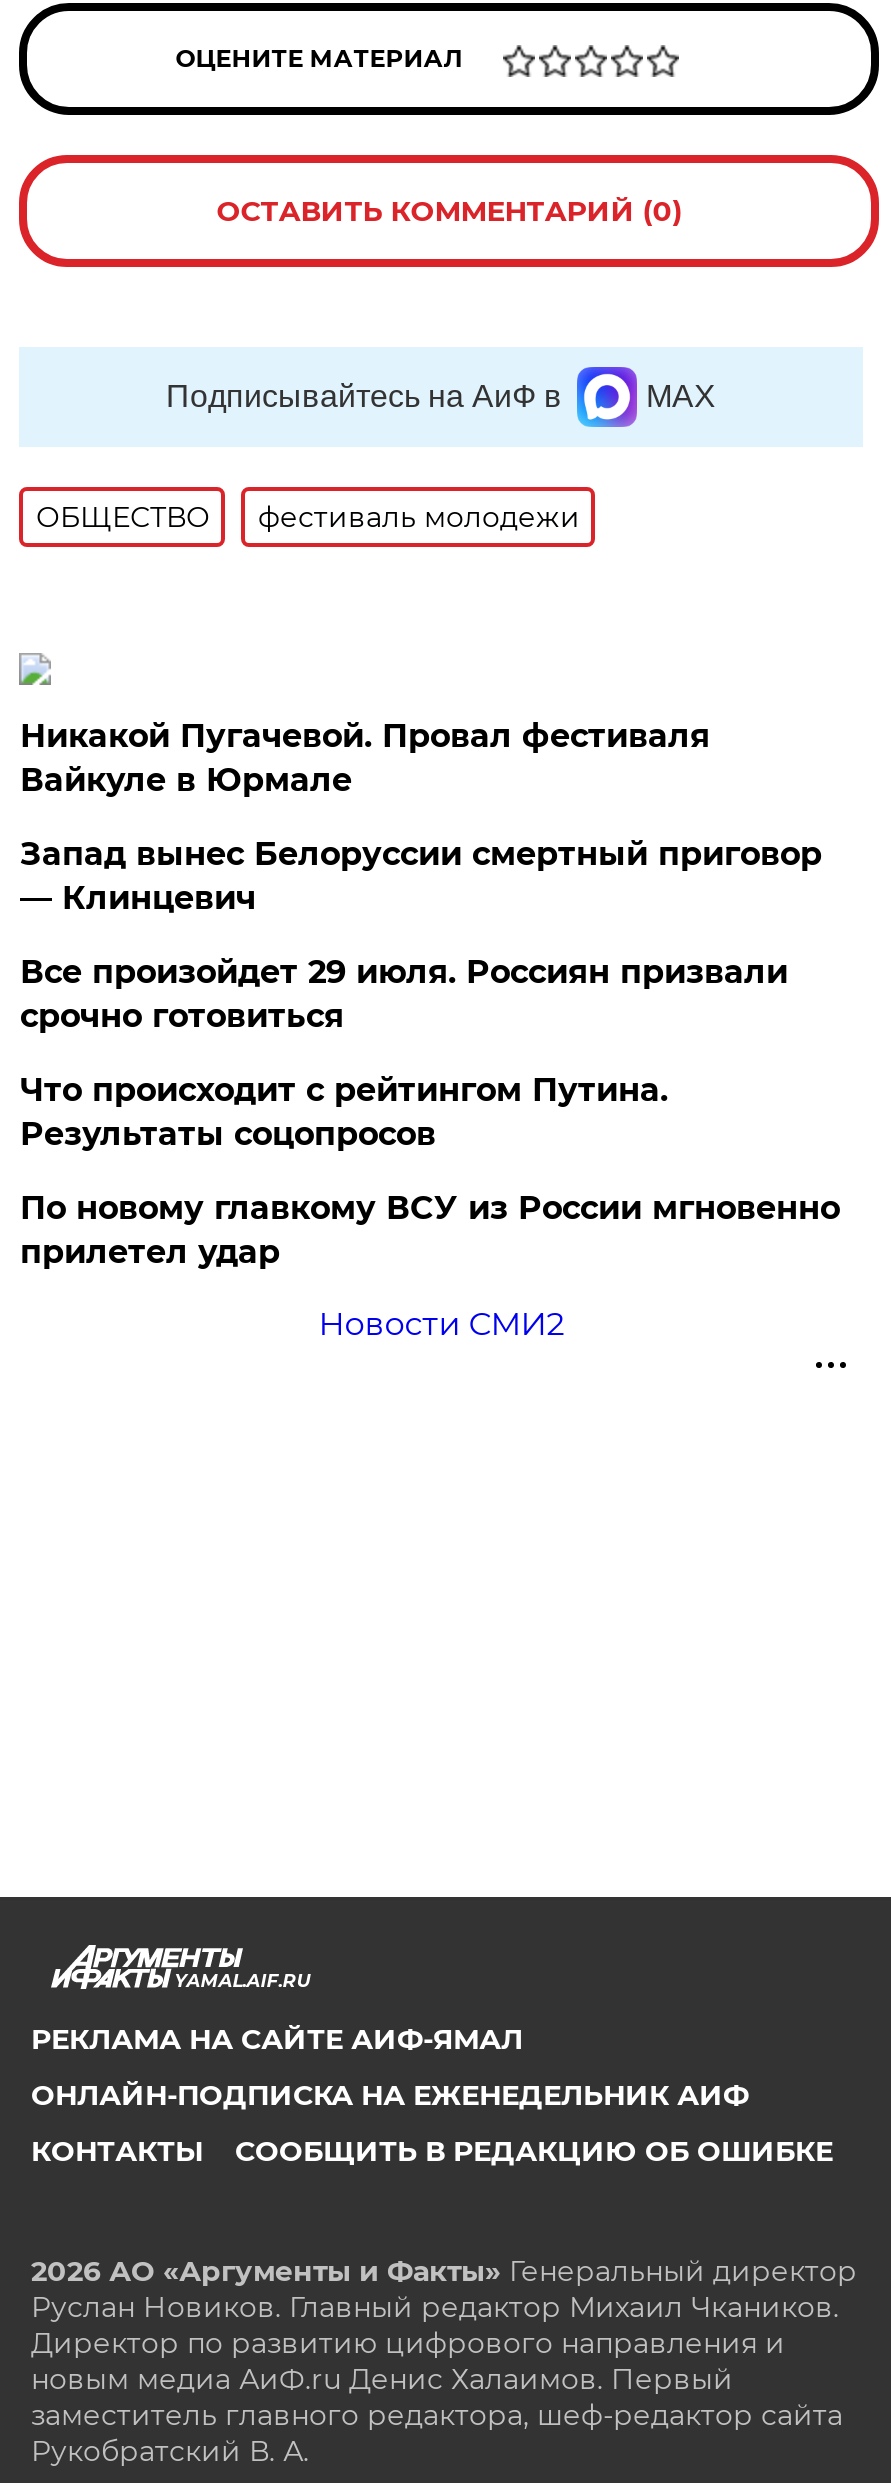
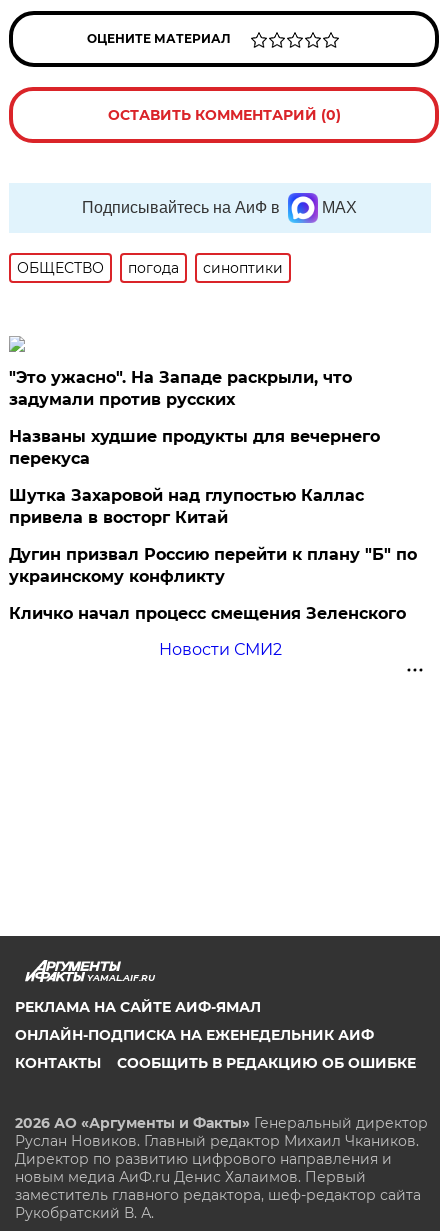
[258,499,580,535] фестиваль молодежи -> [128,259,283,277] погода | синоптики
[20,717,710,799] Никакой Пугачевой. Провал фестиваля | Вайкуле в Юрмале -> [9,368,352,409] "Это ужасно". На Западе раскрыли, что | задумали против русских
[20,835,822,917] Запад вынес Белоруссии смертный приговор | — Клинцевич -> [9,427,380,468] Названы худшие продукты для вечернего | перекуса
[20,953,788,1035] Все произойдет 29 июля. Россиян призвали | срочно готовиться -> [9,486,364,527] Шутка Захаровой над глупостью Каллас | привела в восторг Китай
[20,1071,668,1153] Что происходит с рейтингом Путина. | Результаты соцопросов -> [9,545,417,586] Дугин призвал Россию перейти к плану "Б" по | украинскому конфликту
[20,1189,840,1271] По новому главкому ВСУ из России мгновенно | прилетел удар -> [9,604,406,623] Кличко начал процесс смещения Зеленского

